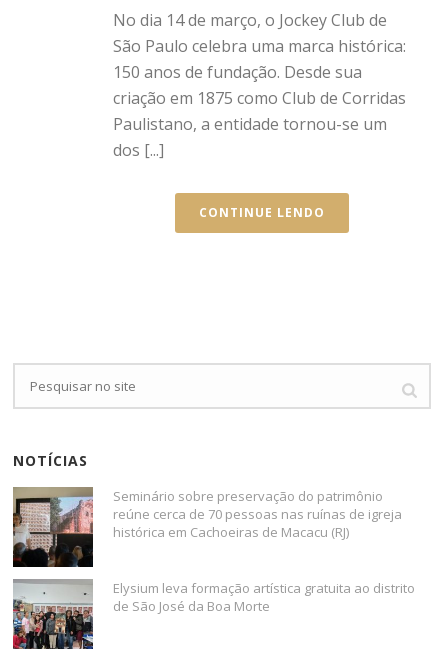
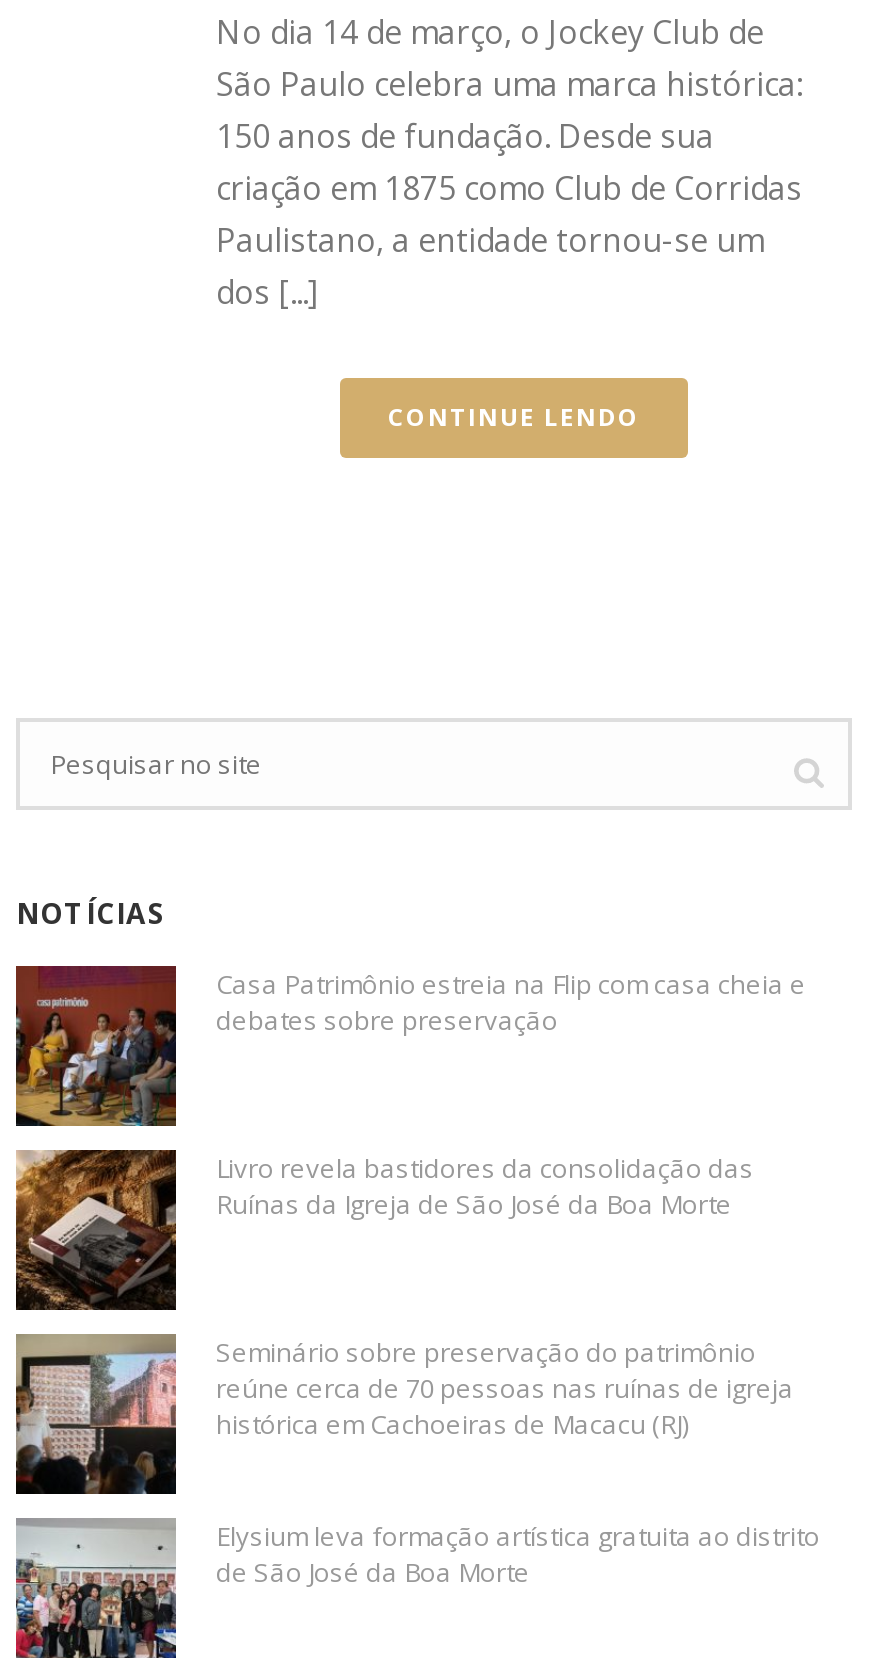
none -> [14,964,806,1128] [image] | Casa Patrimônio estreia na Flip com casa cheia e | debates sobre preservação
none -> [14,1149,754,1312] [image] | Livro revela bastidores da consolidação das | Ruínas da Igreja de São José da Boa Morte

